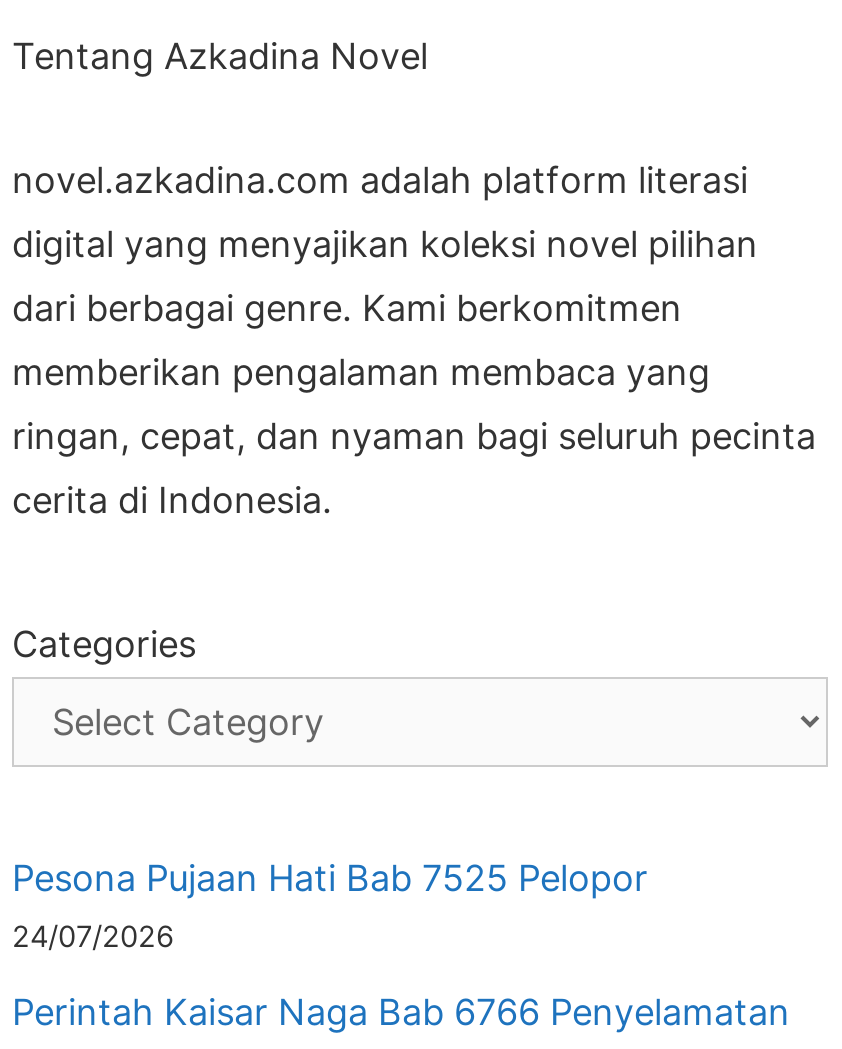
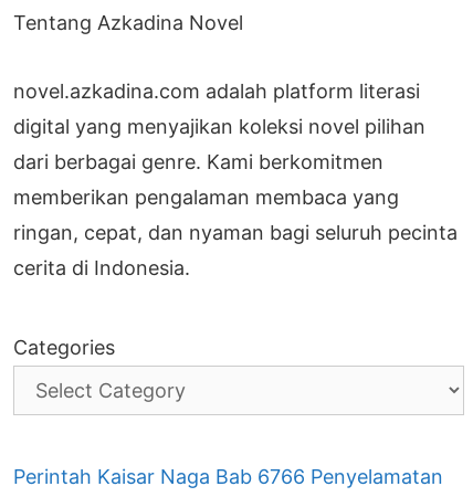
[12,857,648,955] Pesona Pujaan Hati Bab 7525 Pelopor | 24/07/2026 -> none

